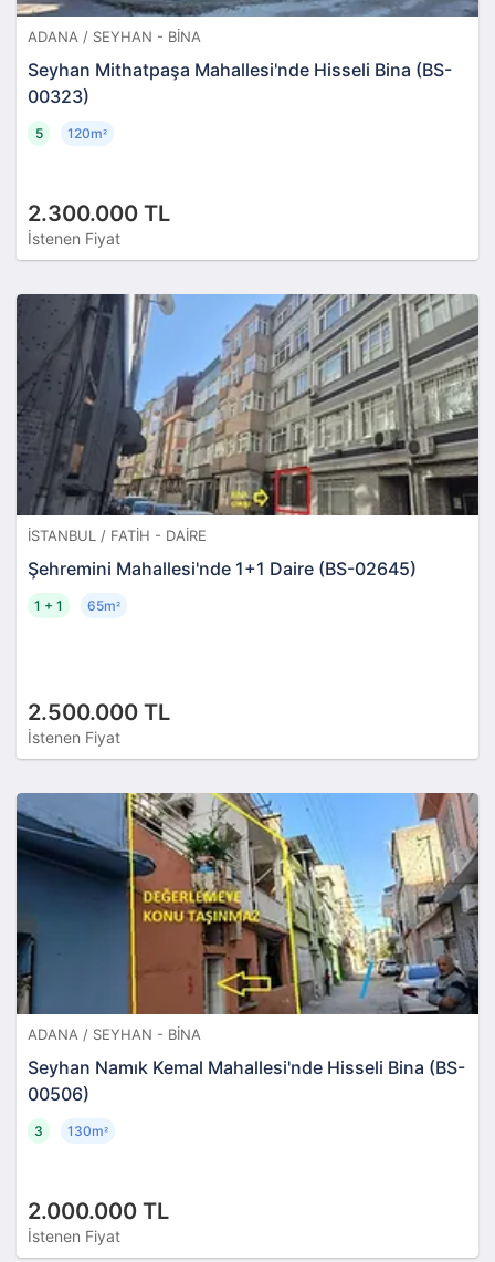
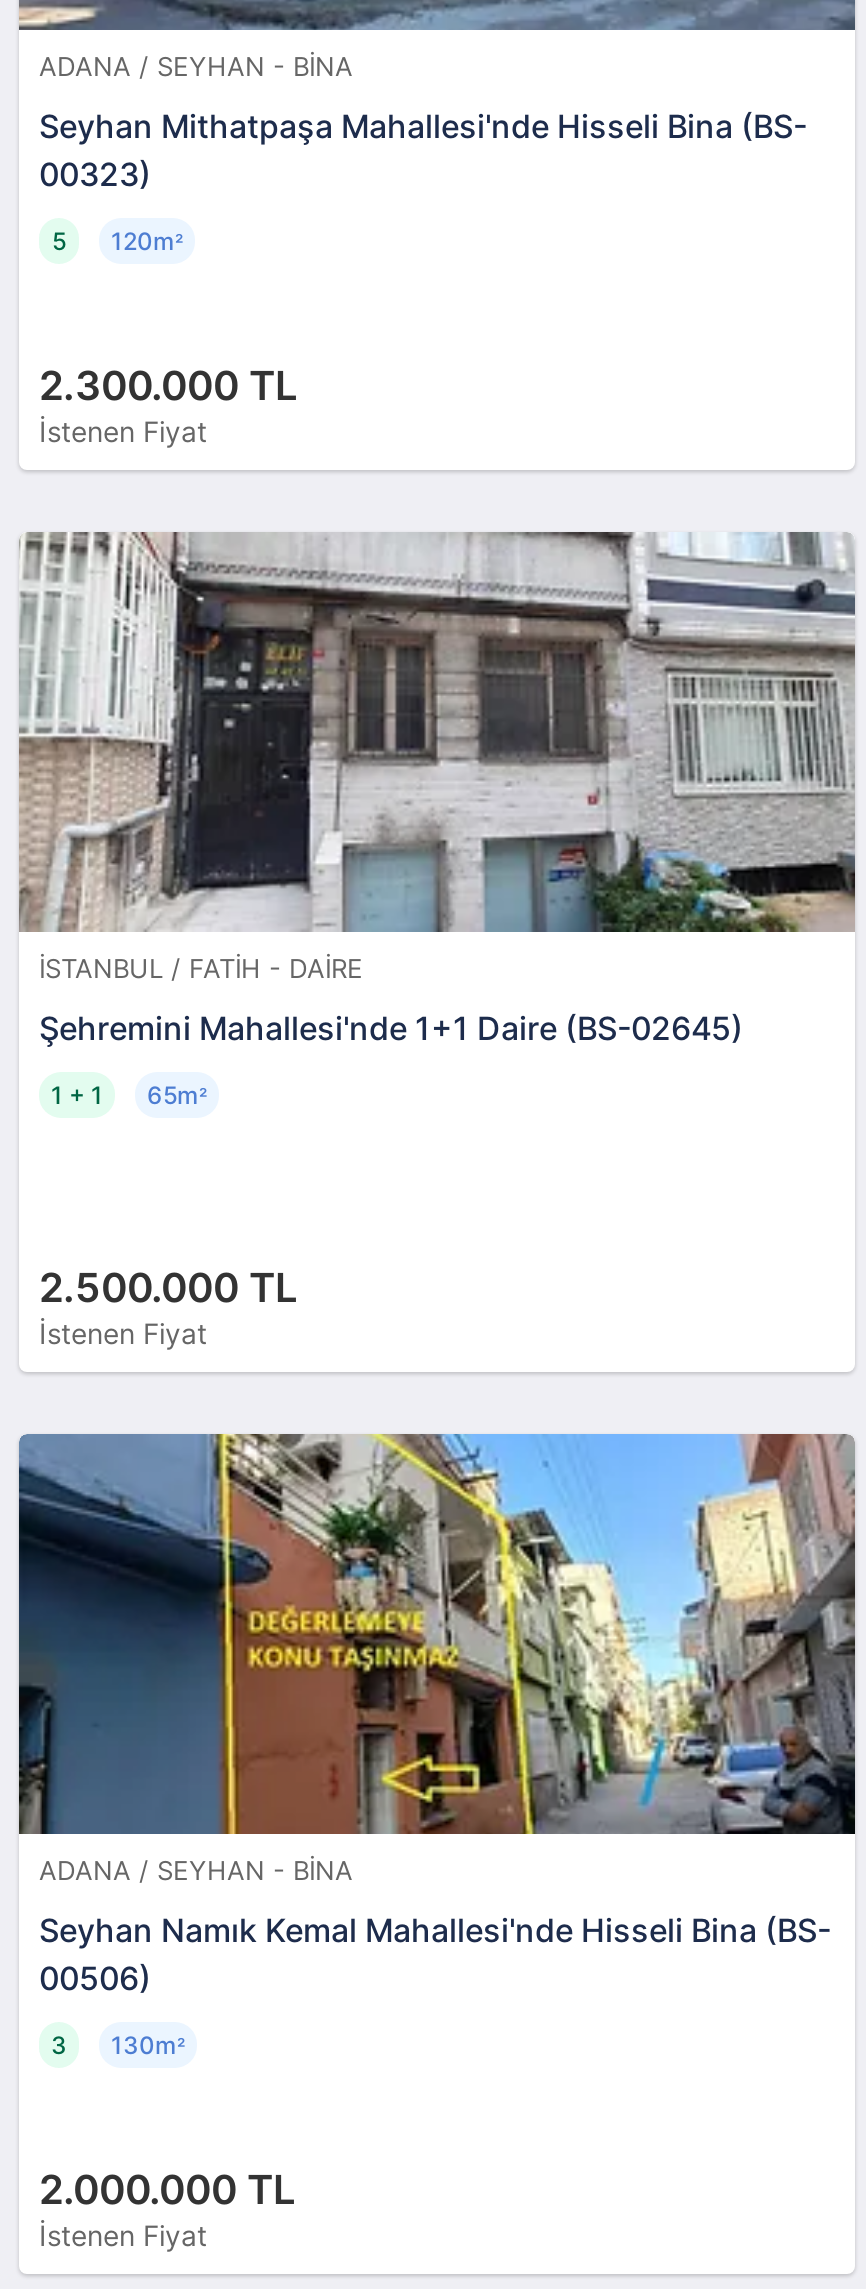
[15,293,480,517] [image] -> [17,532,855,934] [image]

